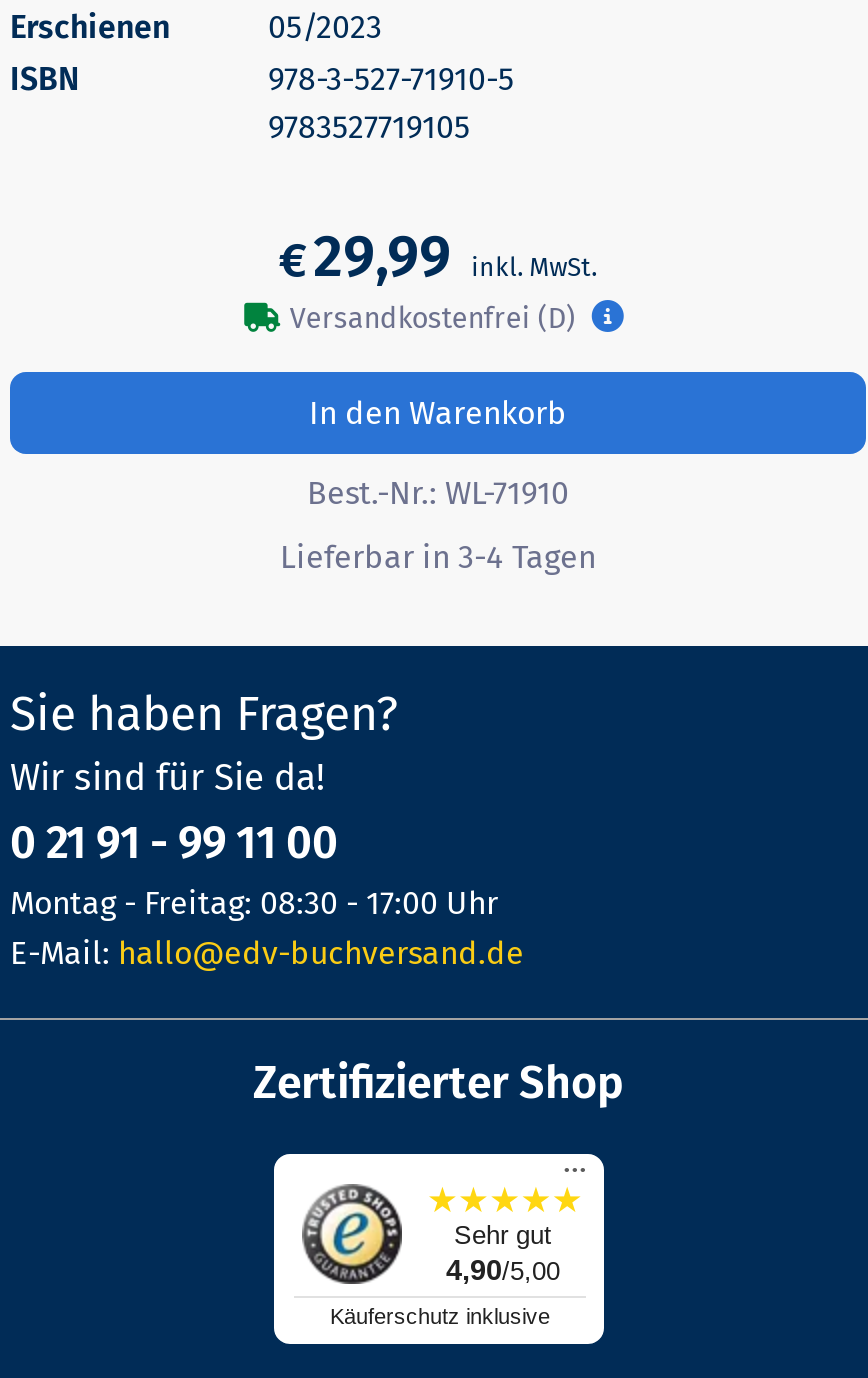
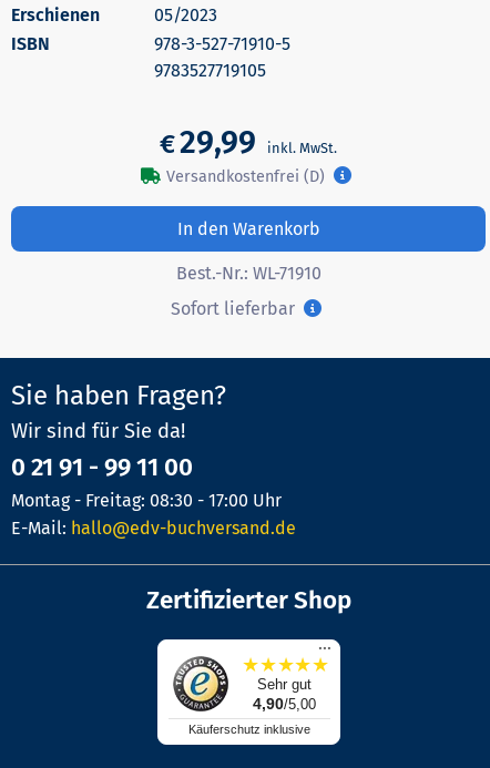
[280,539,596,577] Lieferbar in 3-4 Tagen -> [171,299,295,320] Sofort lieferbar

